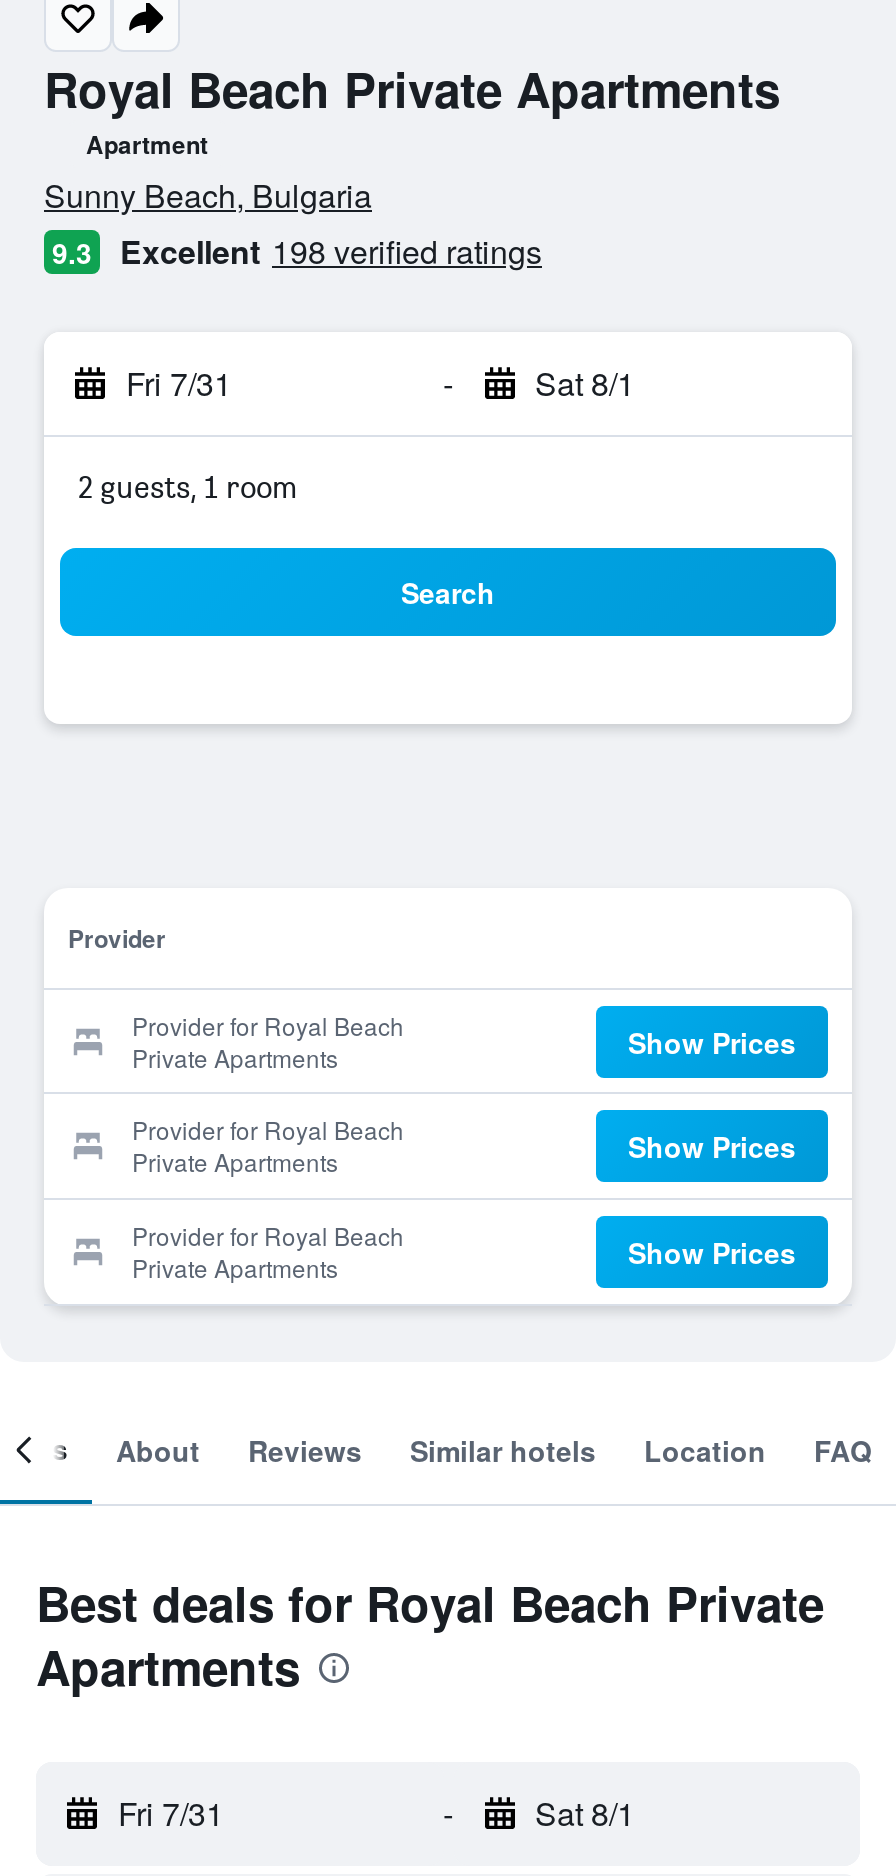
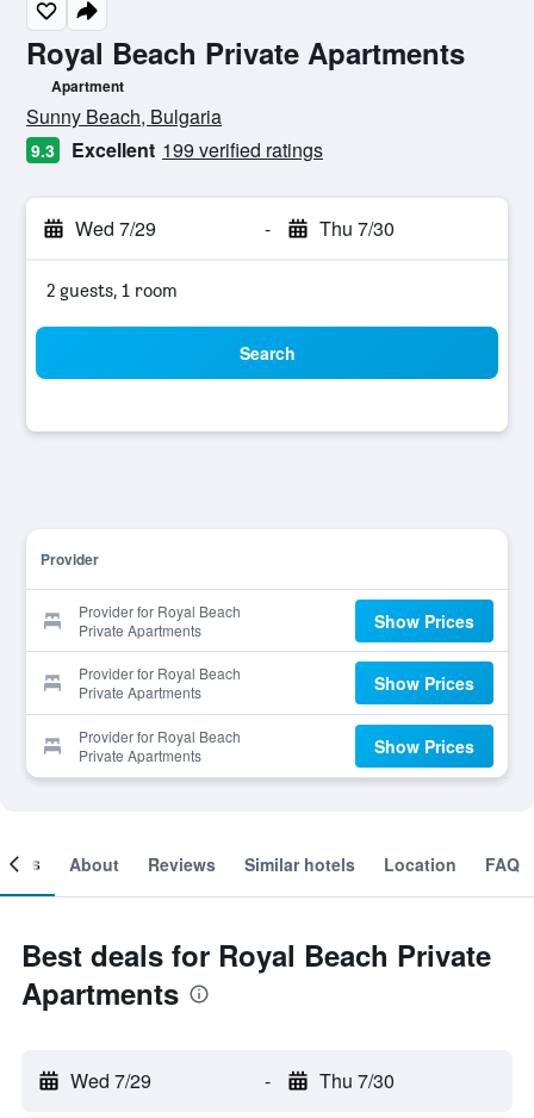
[120,228,542,274] Excellent 198 verified ratings -> [72,136,323,163] Excellent 199 verified ratings
[126,360,232,406] Fri 7/31 -> [75,215,156,242] Wed 7/29
[535,360,635,406] Sat 8/1 -> [319,215,394,242] Thu 7/30
[118,1790,224,1836] Fri 7/31 -> [70,1067,151,1094] Wed 7/29
[535,1790,635,1836] Sat 8/1 -> [319,1067,394,1094] Thu 7/30

